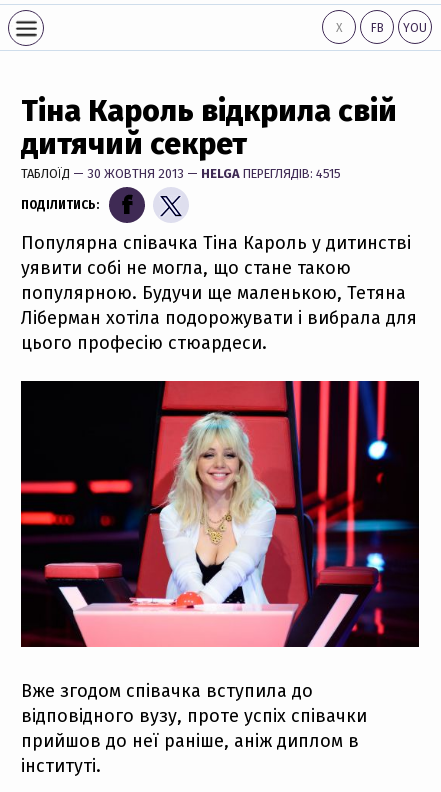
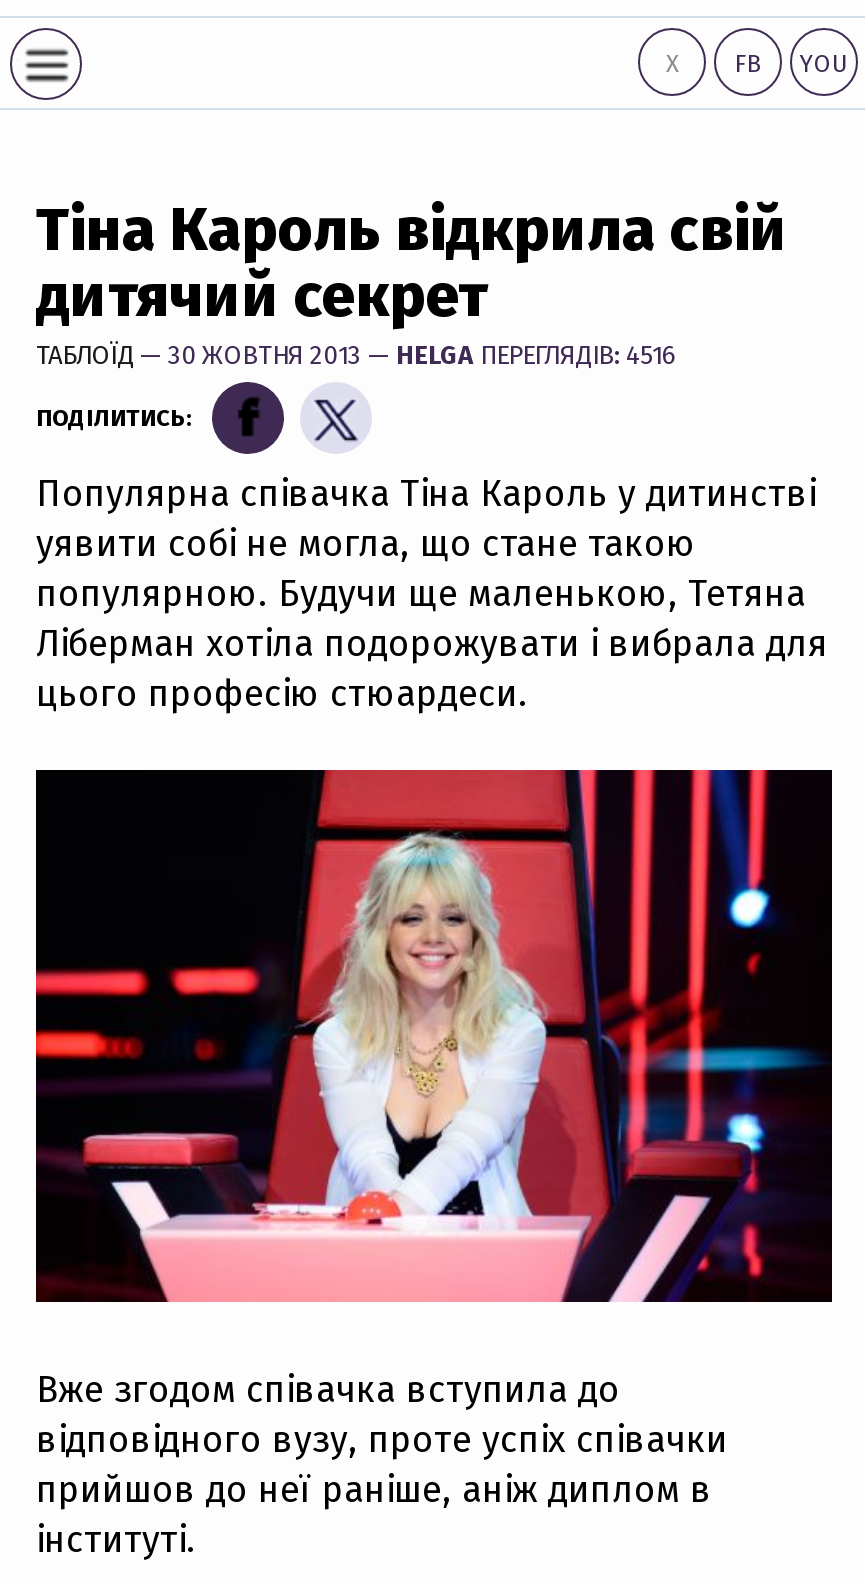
[21,166,341,181] ТАБЛОЇД — 30 ЖОВТНЯ 2013 — HELGA ПЕРЕГЛЯДІВ: 4515 -> [36,340,676,370] ТАБЛОЇД — 30 ЖОВТНЯ 2013 — HELGA ПЕРЕГЛЯДІВ: 4516

